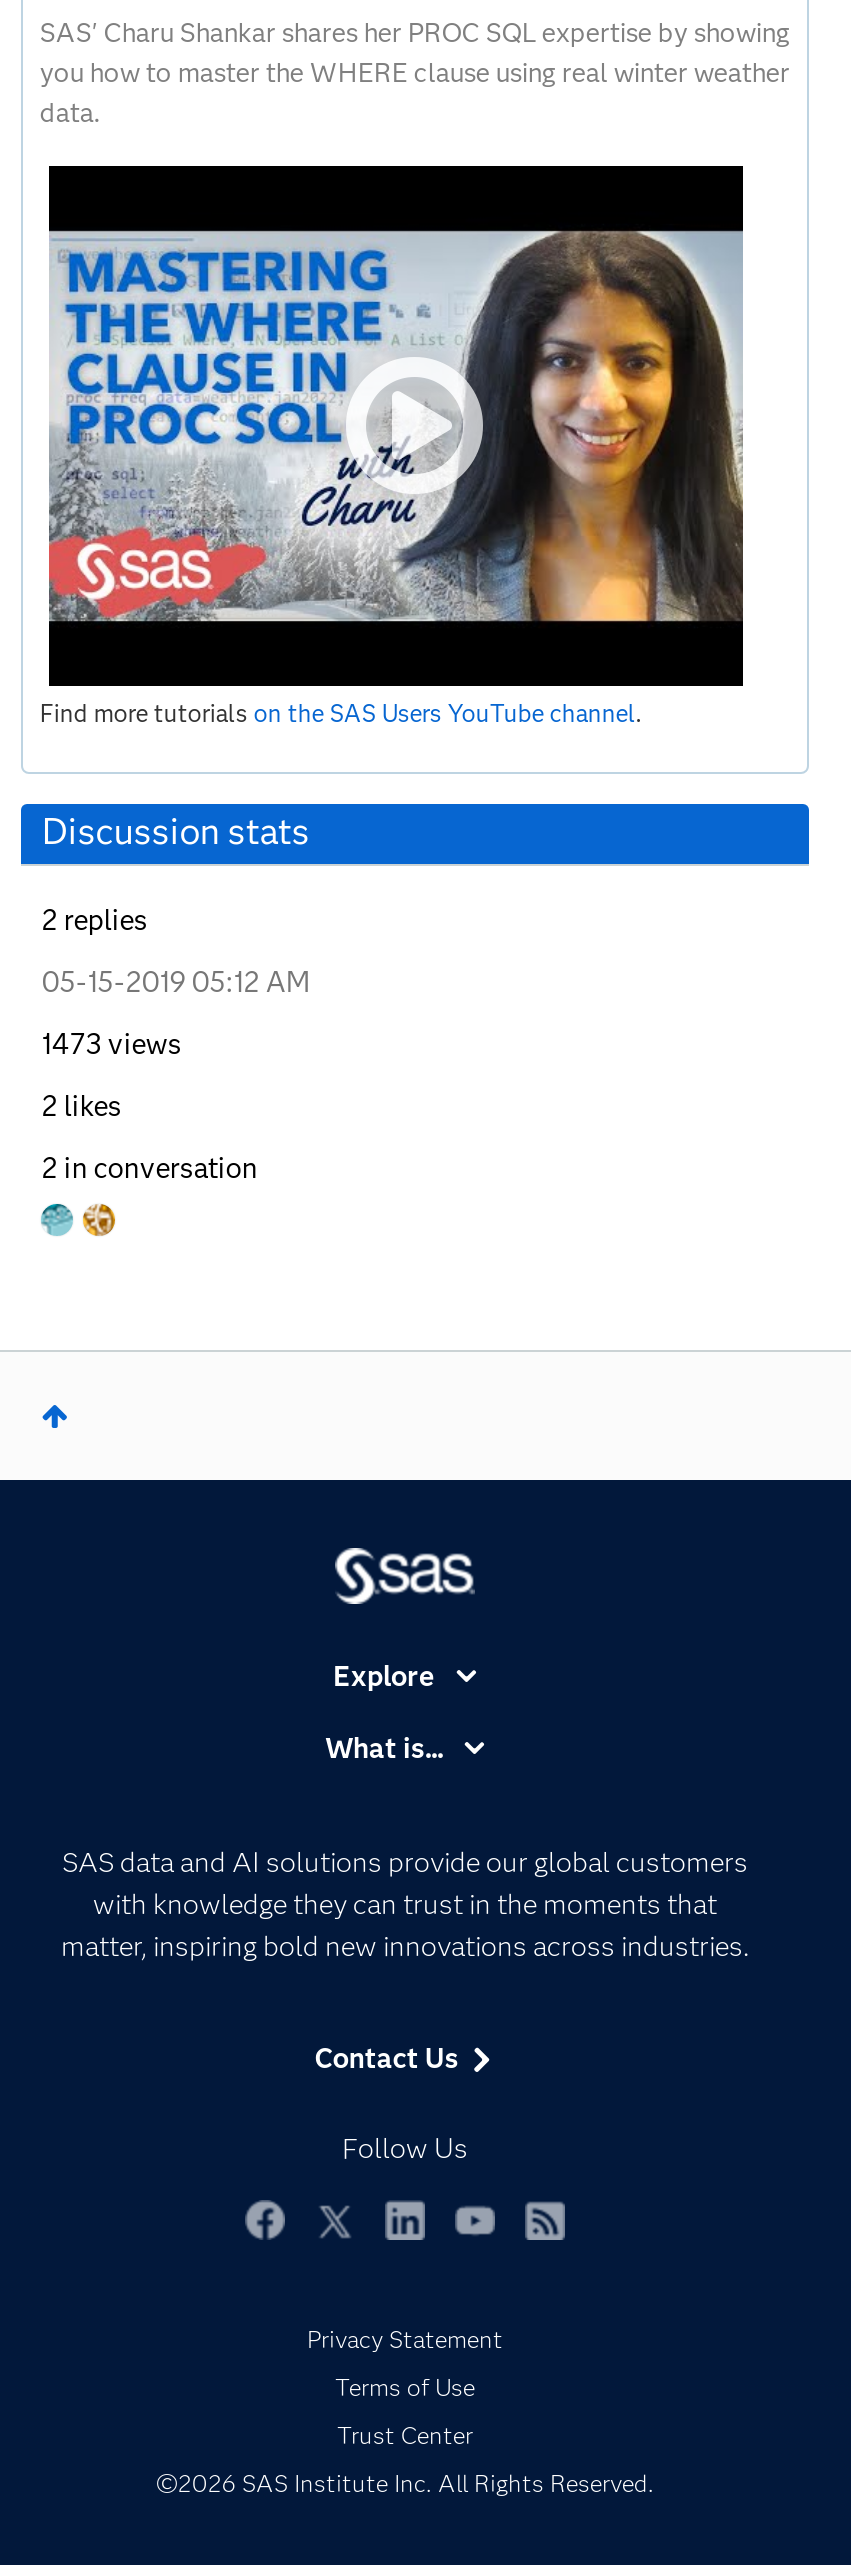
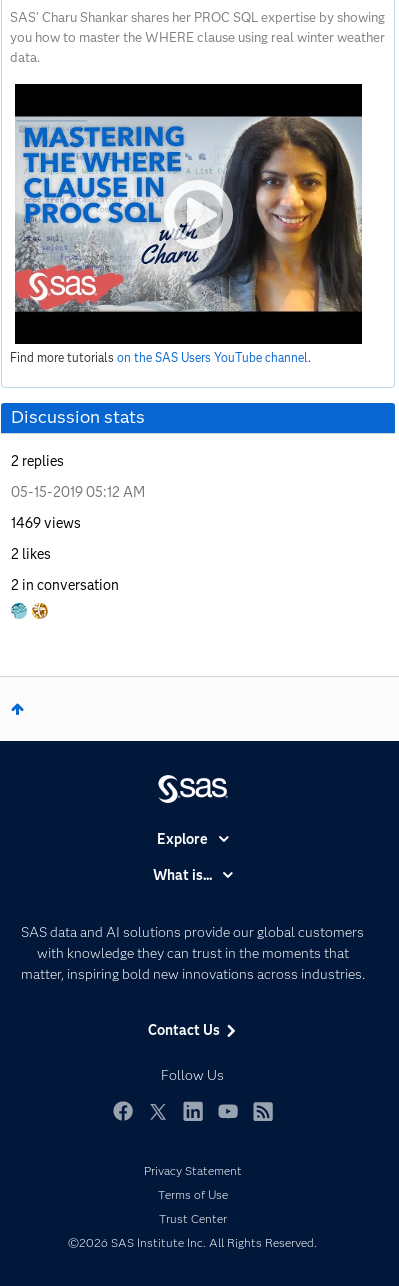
[42,1027,182,1063] 1473 views -> [11,514,81,532] 1469 views

